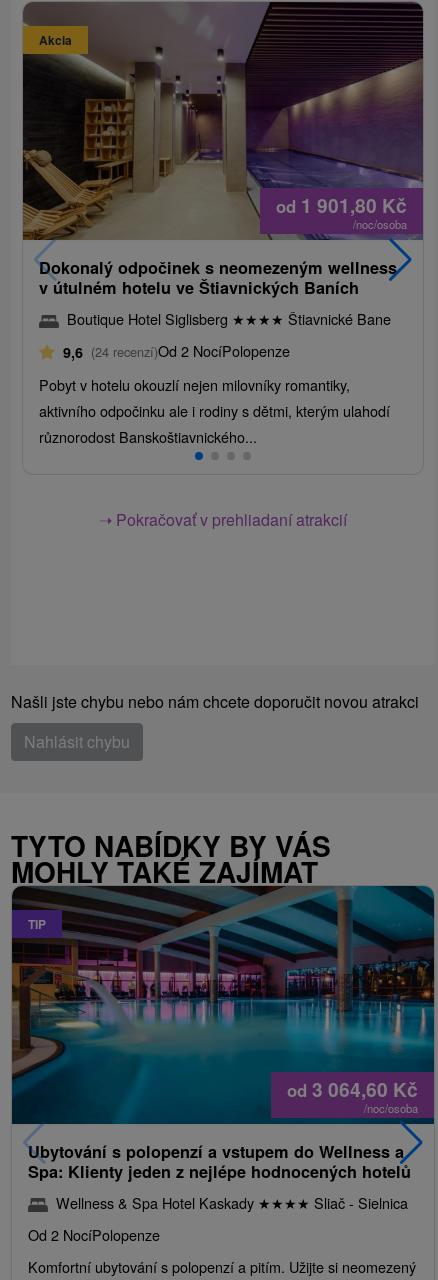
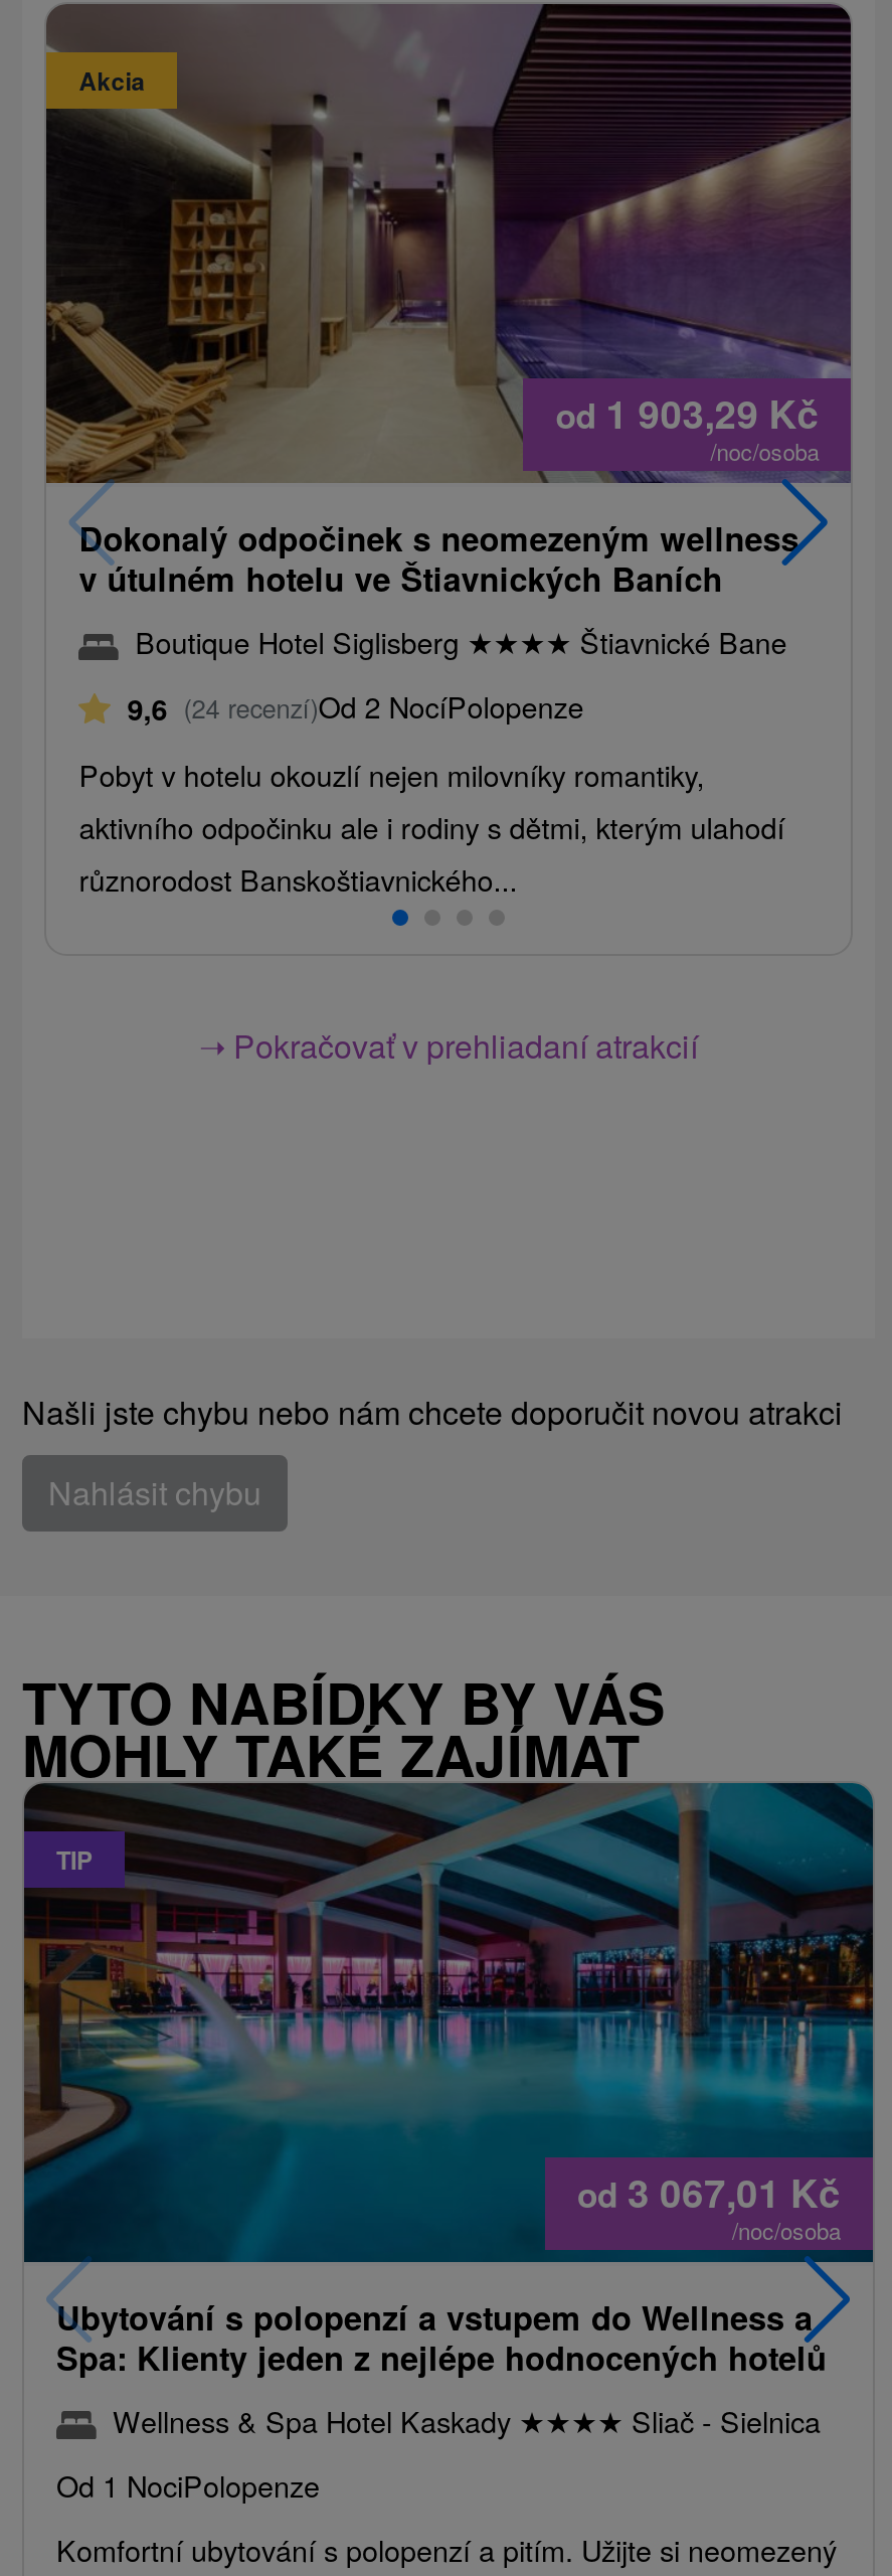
[276,191,407,219] od 1 901,80 Kč -> [556,385,819,441] od 1 903,29 Kč
[287,1074,418,1102] od 3 064,60 Kč -> [577,2162,841,2219] od 3 067,01 Kč
[28,1223,160,1244] Od 2 NocíPolopenze -> [56,2462,320,2505] Od 1 NociPolopenze

